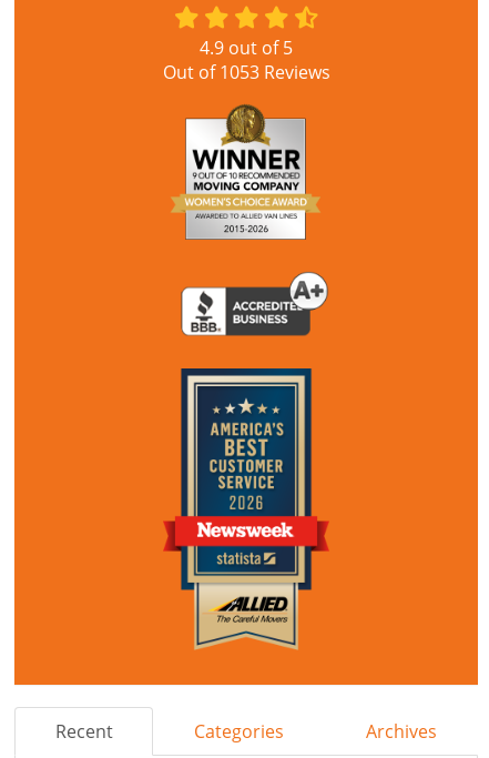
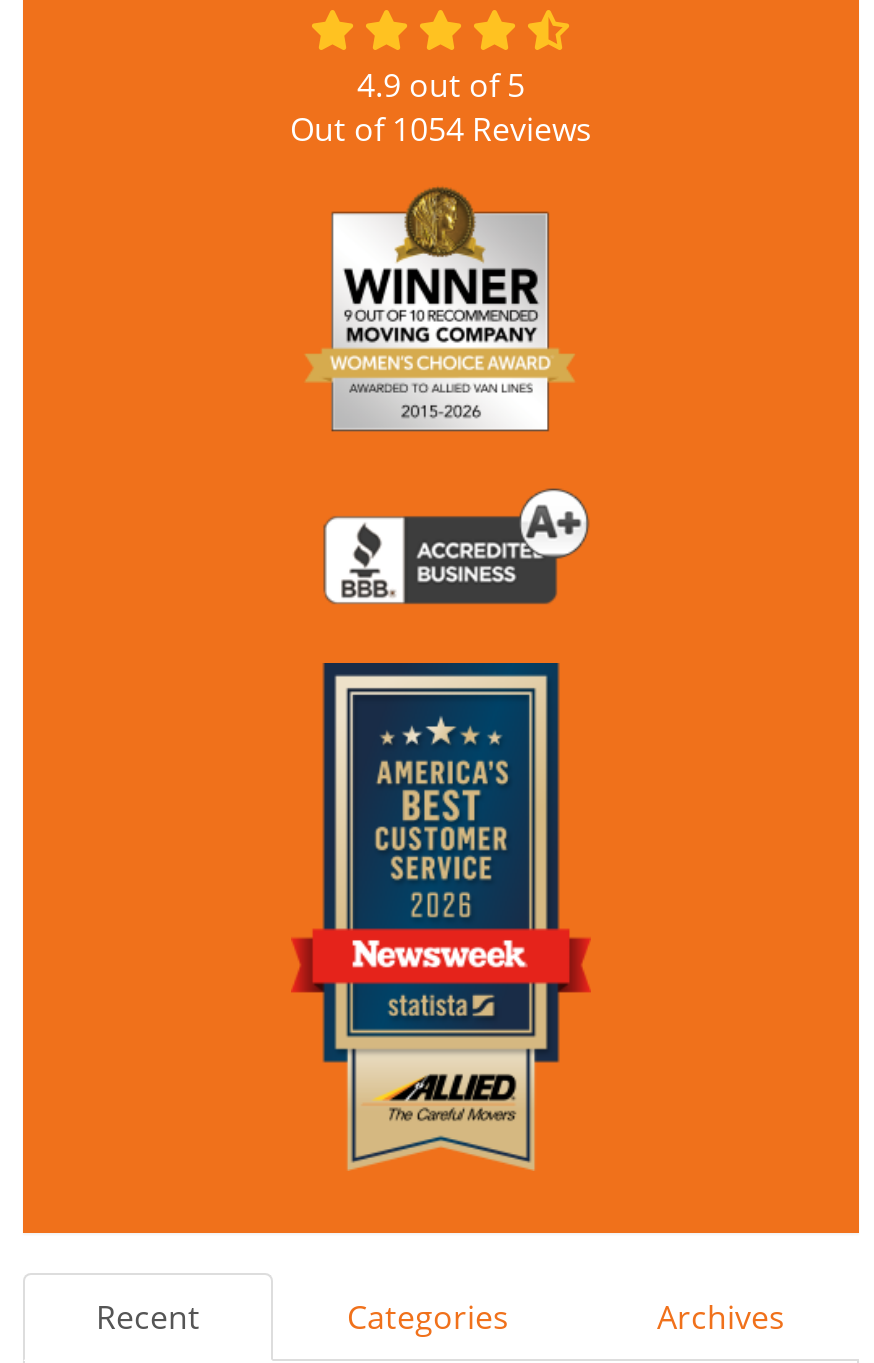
[162,60,330,84] Out of 1053 Reviews -> [290,107,592,151] Out of 1054 Reviews

